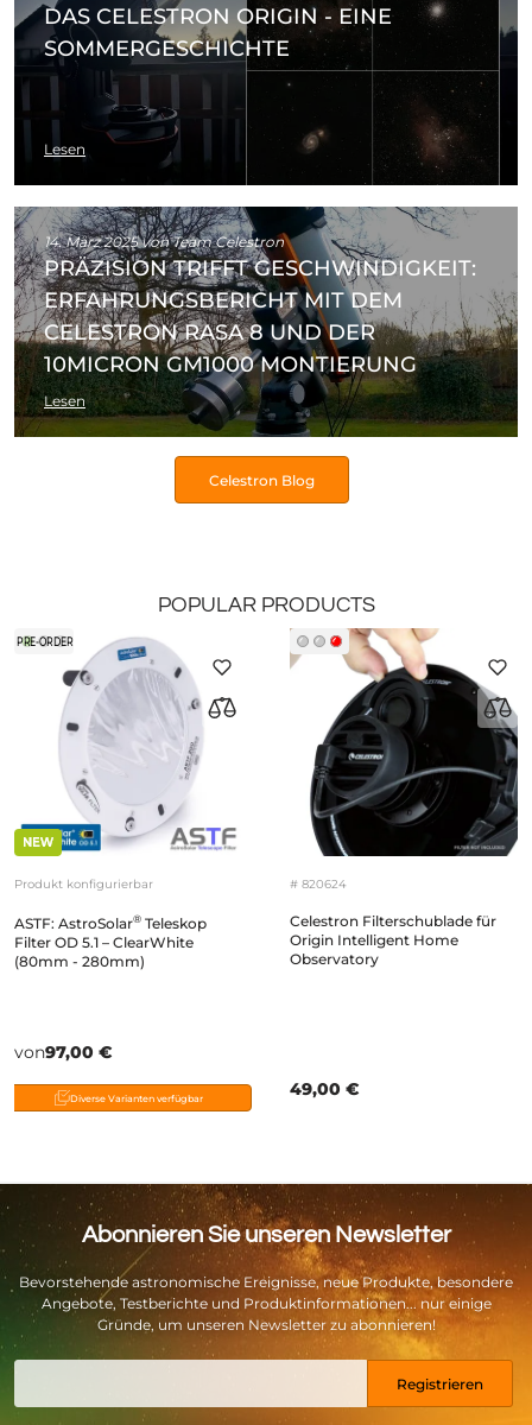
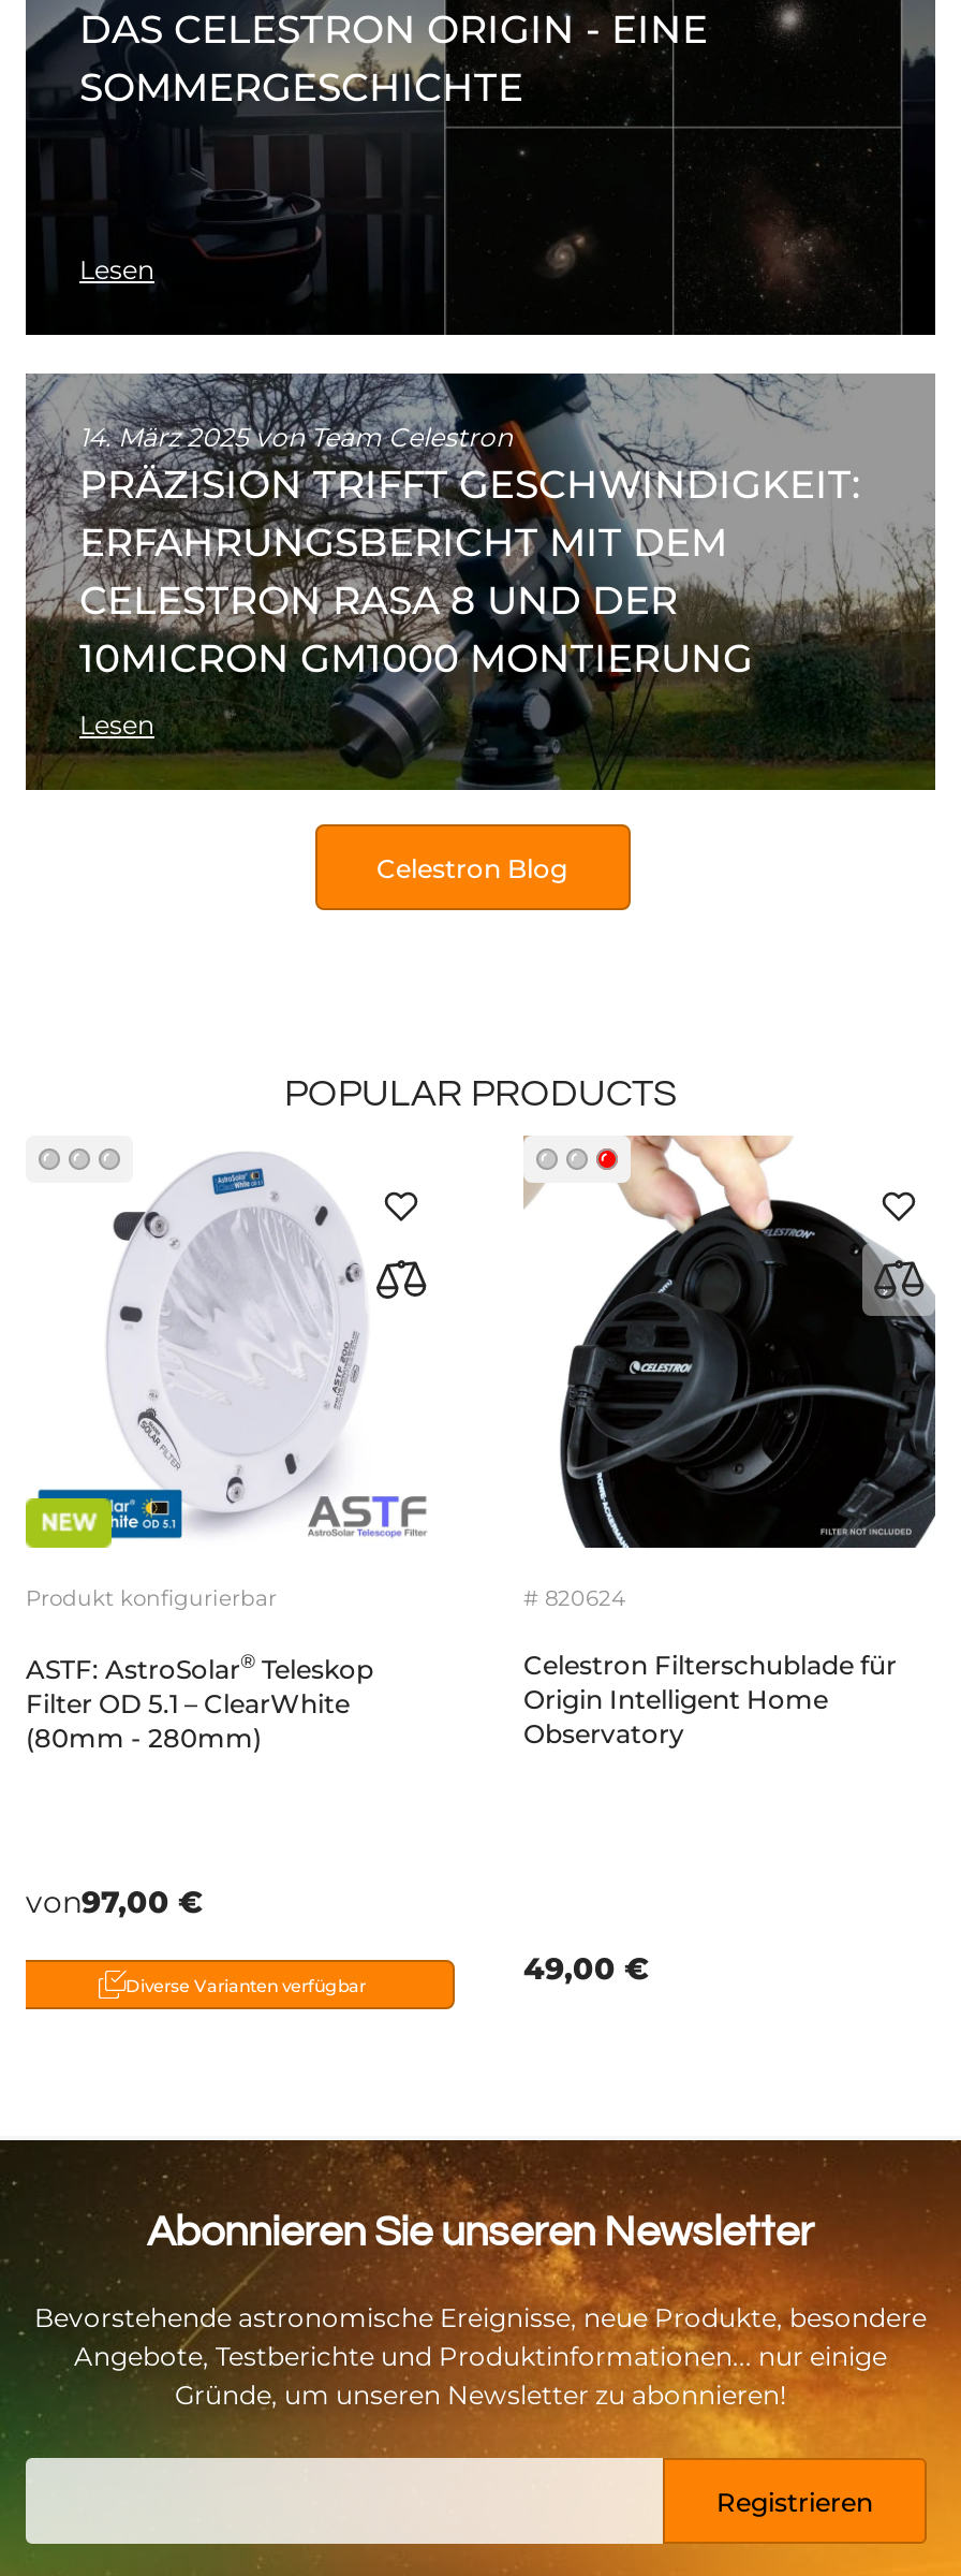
[17,633,73,650] PRE-ORDER -> none

